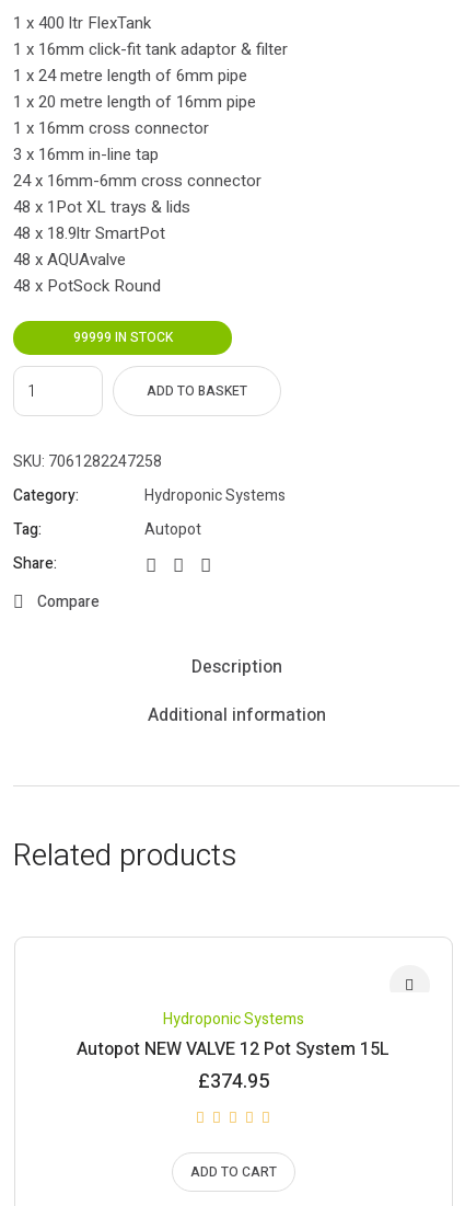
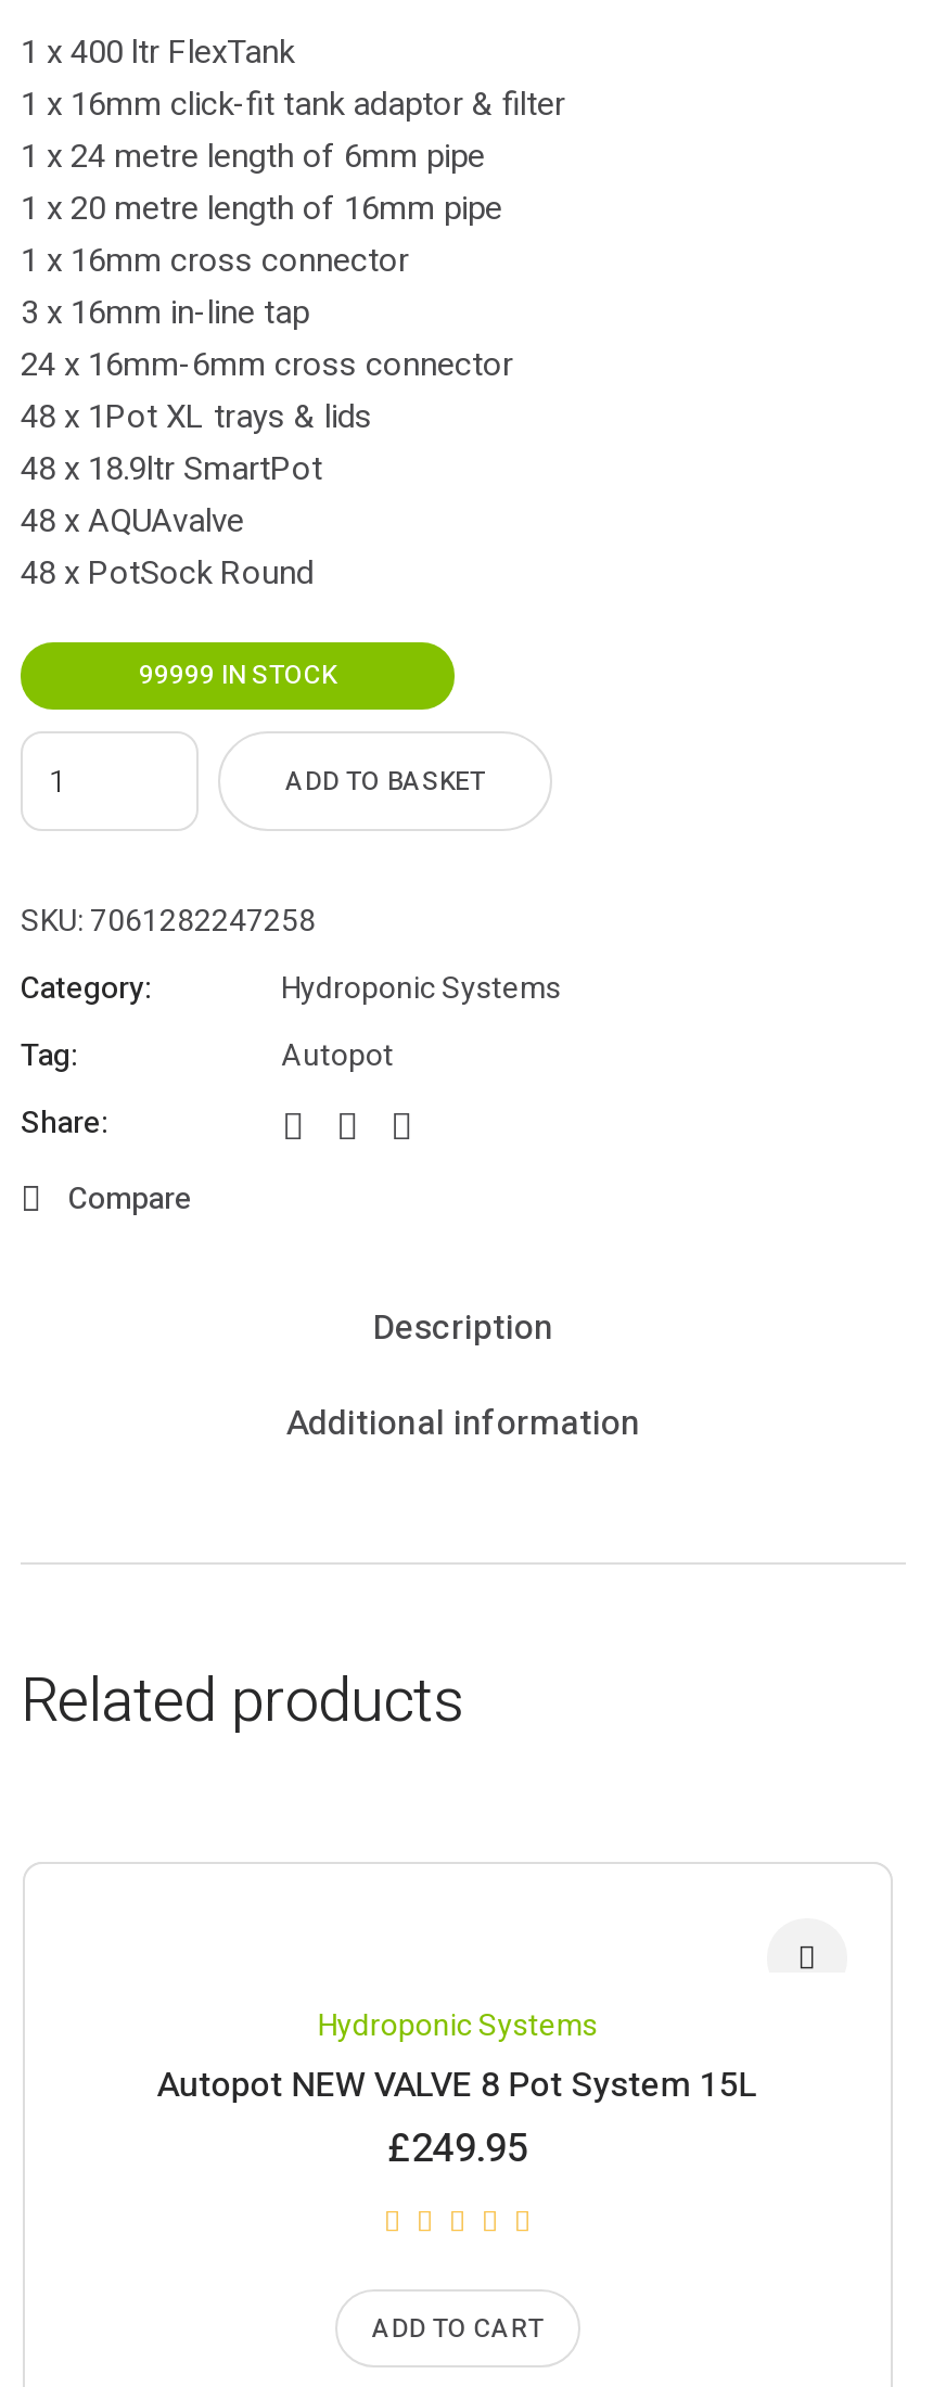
[77,1036,390,1063] Autopot NEW VALVE 12 Pot System 15L -> [157,2059,758,2111] Autopot NEW VALVE 8 Pot System 15L
[198,1067,269,1096] £374.95 -> [387,2120,528,2179] £249.95

